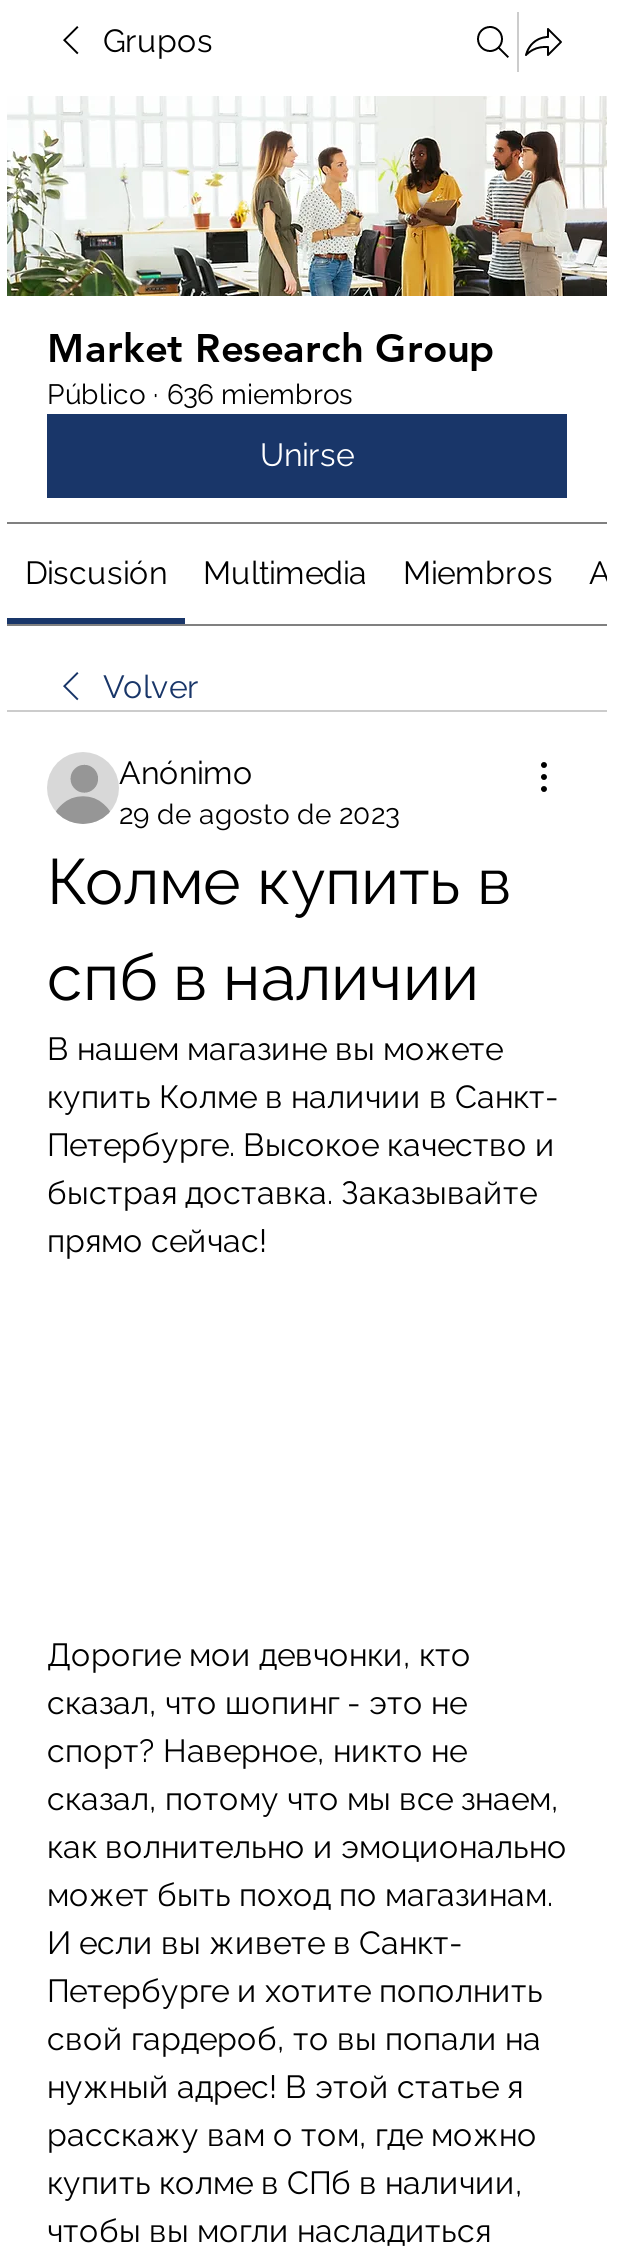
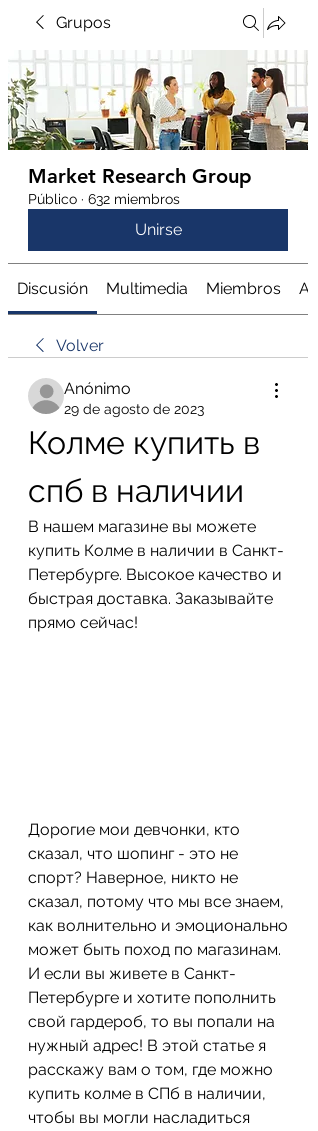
[47,377,353,409] Público · 636 miembros -> [28,191,180,207] Público · 632 miembros

